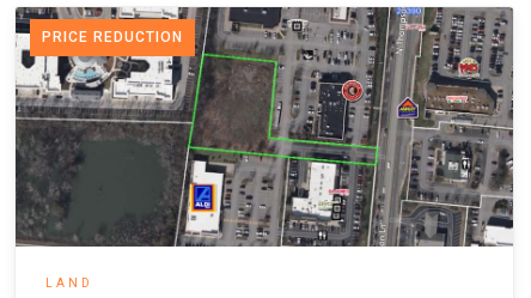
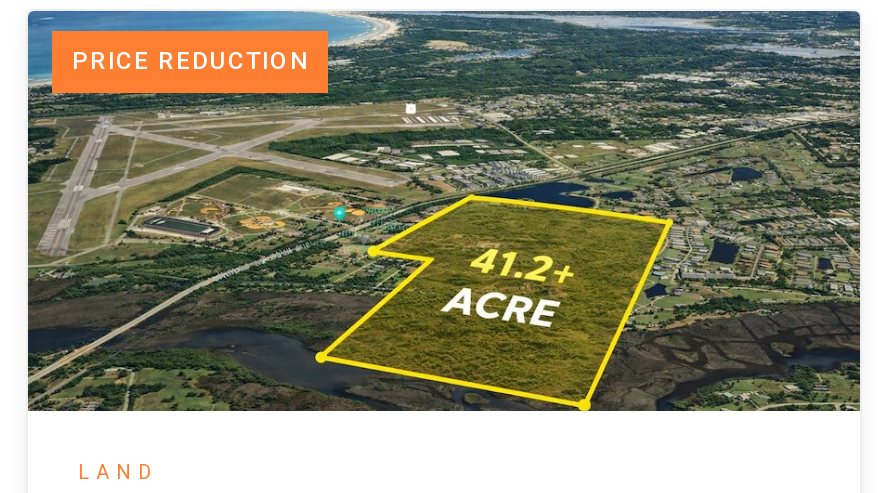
[14,6,514,248] [image] -> [26,9,862,413] [image]

